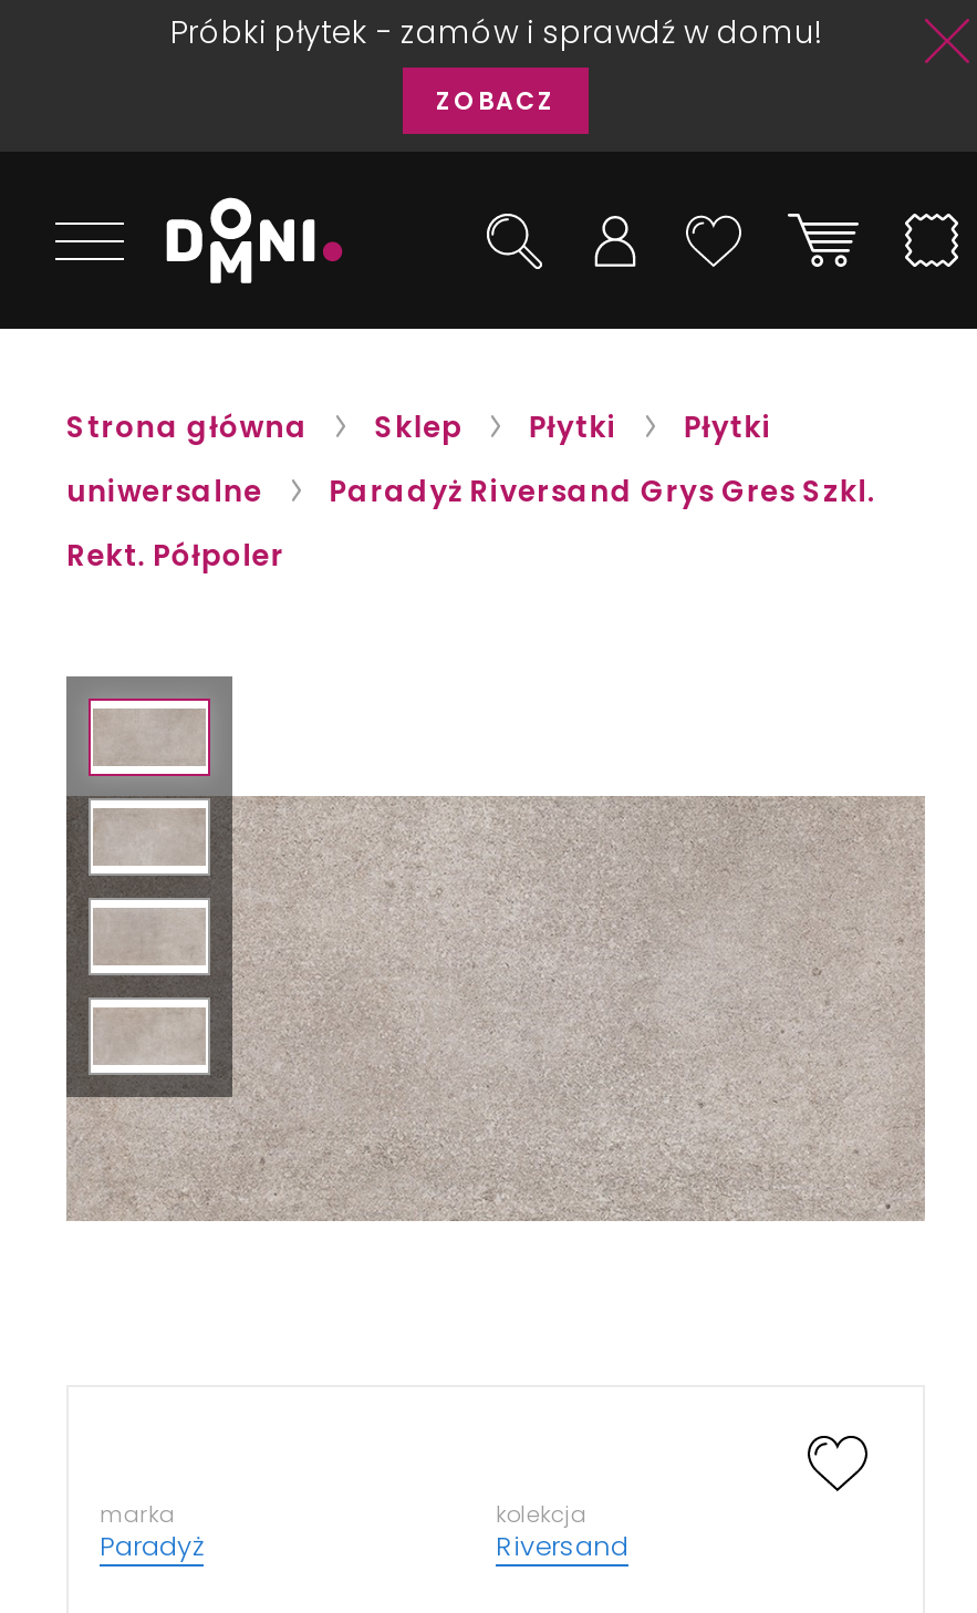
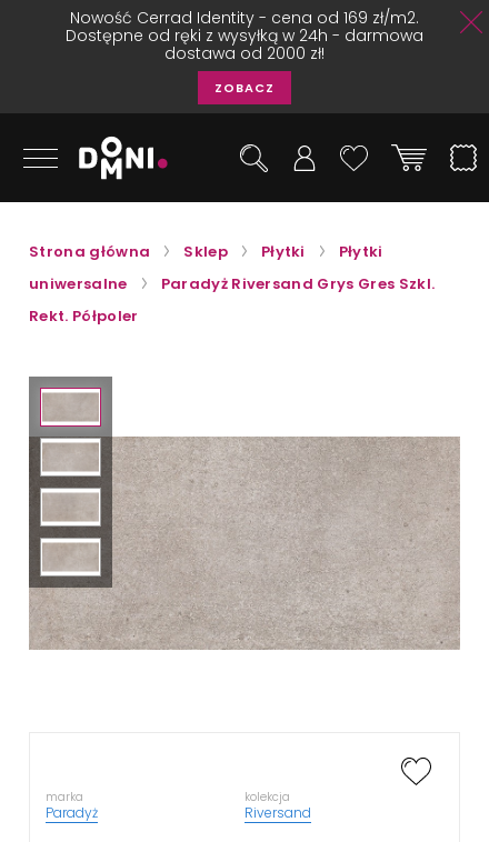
[170,10,821,54] Próbki płytek - zamów i sprawdź w domu! -> [66,7,423,64] Nowość Cerrad Identity - cena od 169 zł/m2. | Dostępne od ręki z wysyłką w 24h - darmowa | dostawa od 2000 zł!

